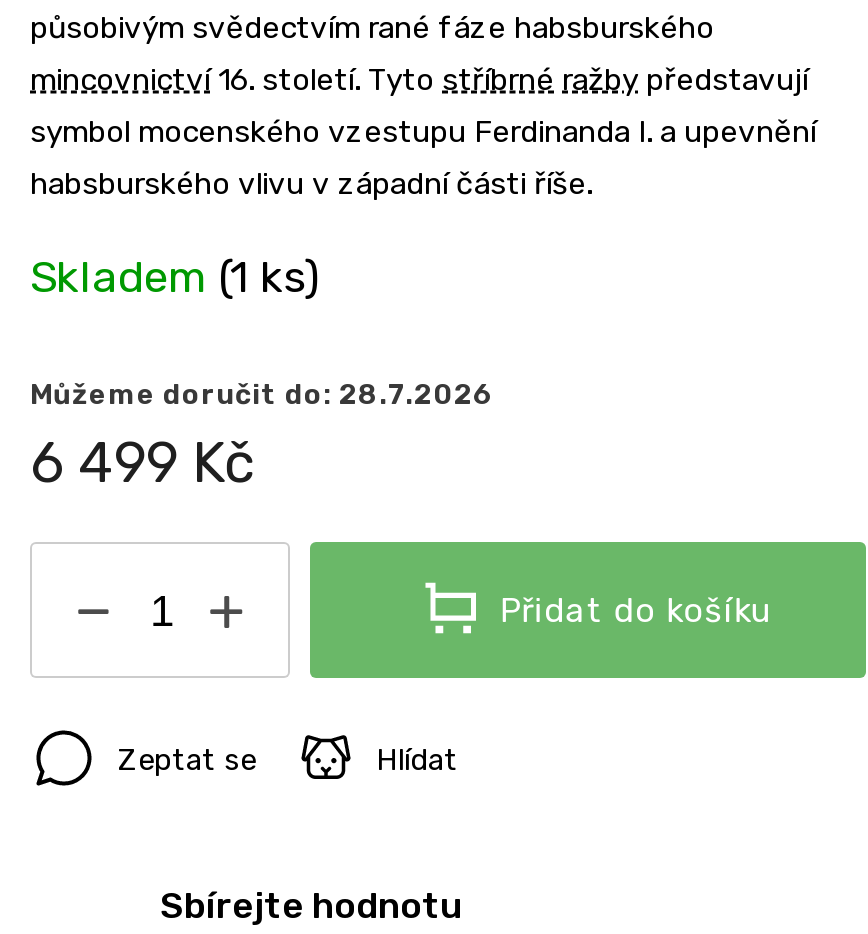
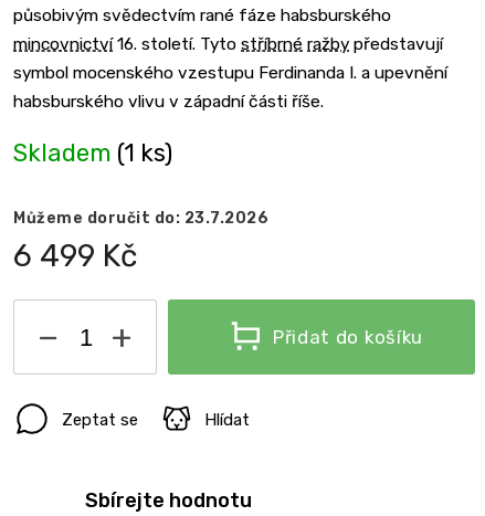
[30,377,494,411] Můžeme doručit do: 28.7.2026 -> [13,208,268,227] Můžeme doručit do: 23.7.2026

